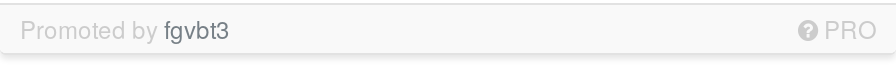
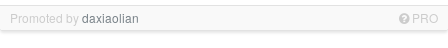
[20,11,230,45] Promoted by fgvbt3 -> [10,9,139,26] Promoted by daxiaolian

